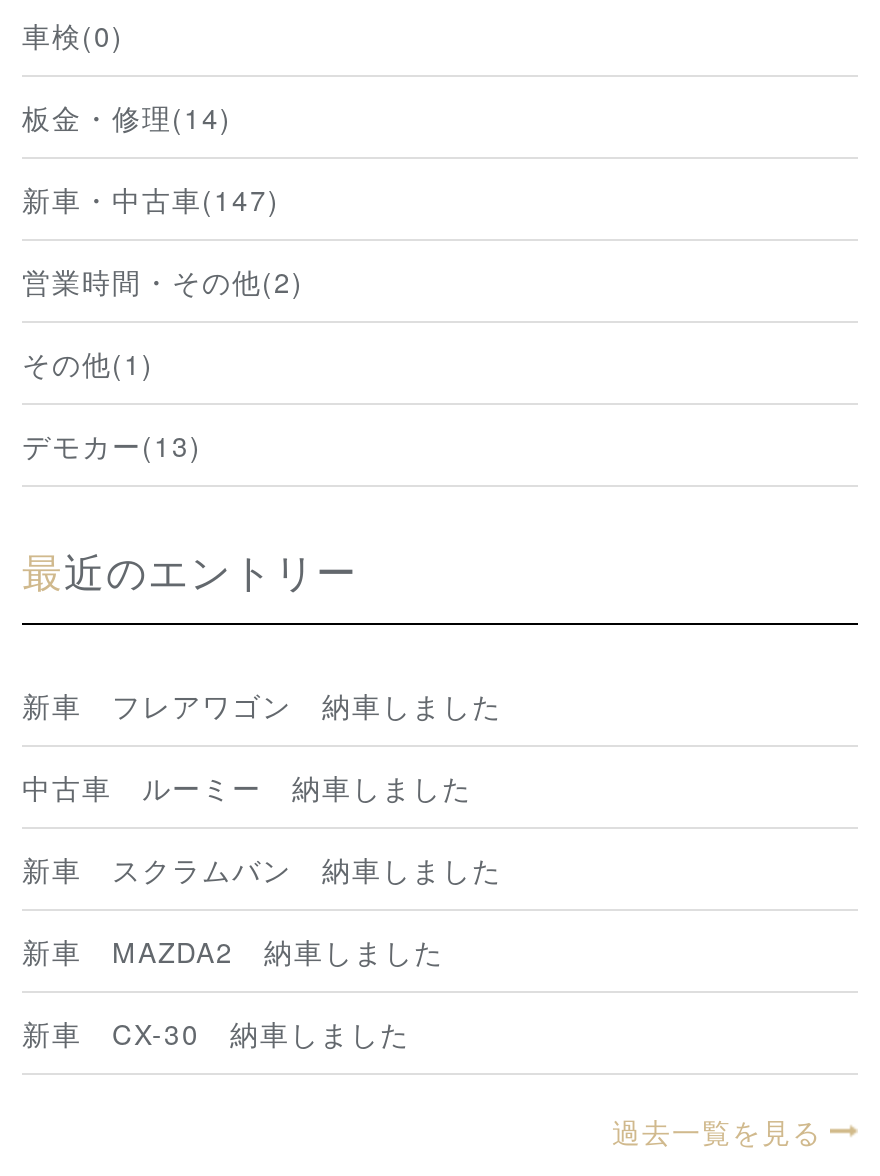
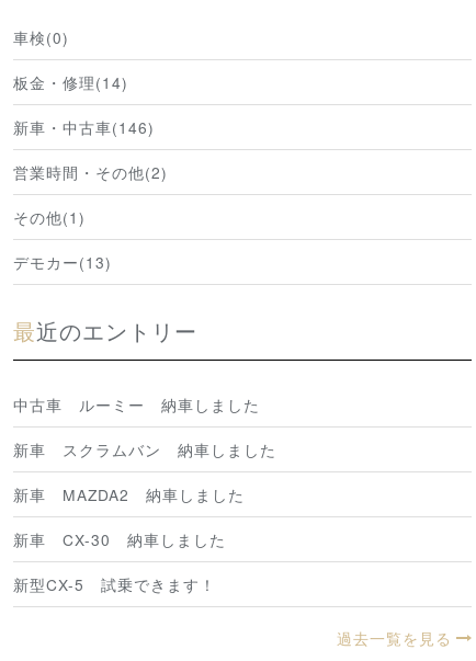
[22,180,280,220] 新車・中古車(147) -> [13,117,155,139] 新車・中古車(146)
[22,685,502,725] 新車 フレアワゴン 納車しました -> none
moved [22,767,502,1053] -> [13,394,276,550]: 中古車 ルーミー 納車しました | 新車 スクラムバン 納車しました | 新車 MAZDA2 納車しました | 新車 CX-30 納車しました
none -> [13,573,216,595] 新型CX-5 試乗できます！

